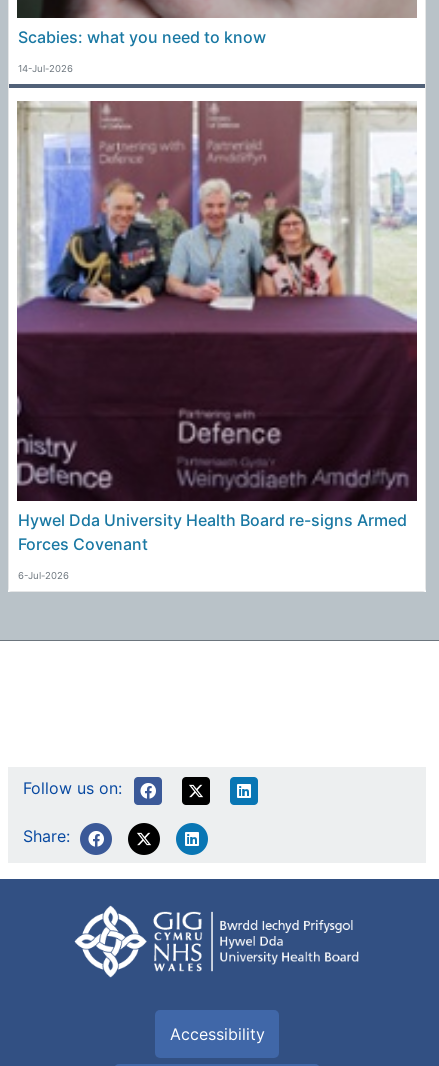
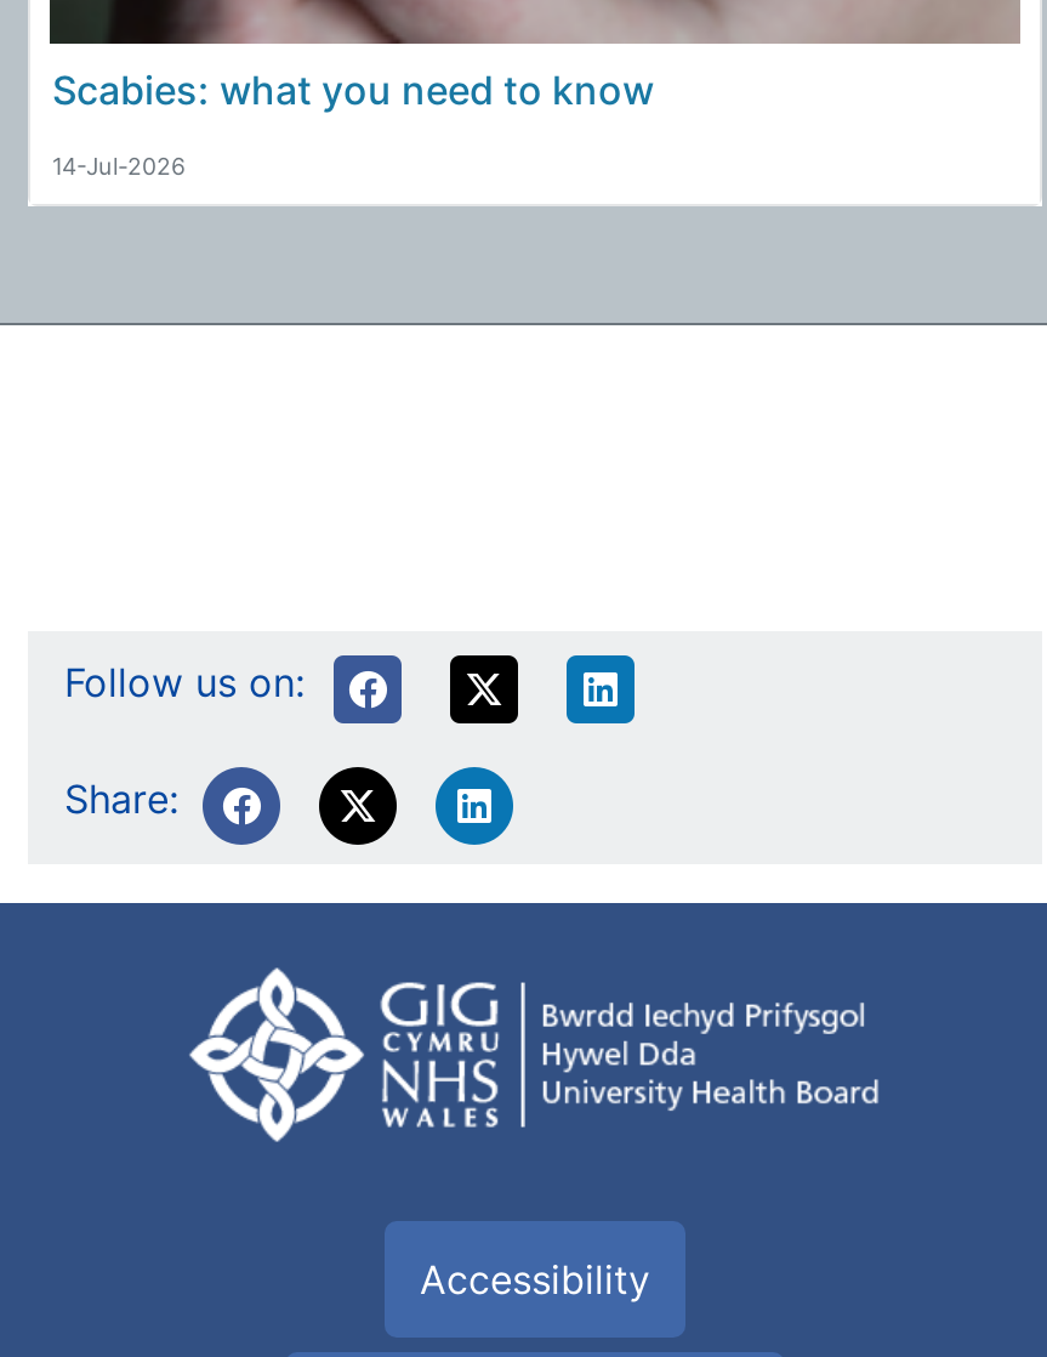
[9,84,425,581] [image] | Hywel Dda University Health Board re-signs Armed | Forces Covenant | 6-Jul-2026 -> none

